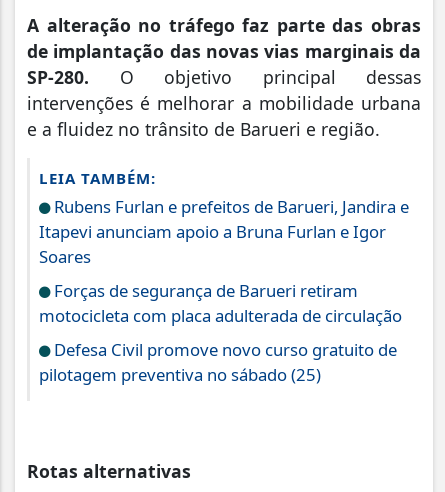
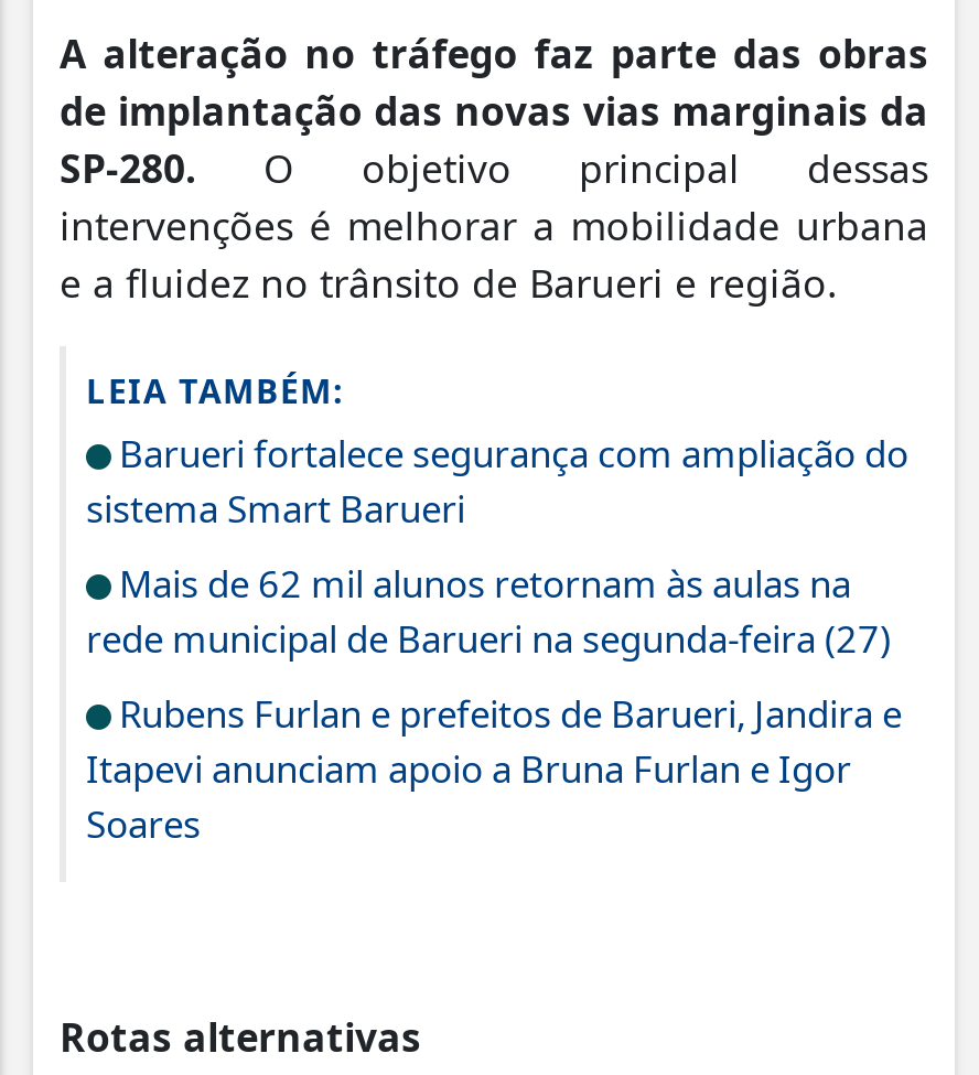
none -> [86,428,908,664] Barueri fortalece segurança com ampliação do | sistema Smart Barueri | Mais de 62 mil alunos retornam às aulas na | rede municipal de Barueri na segunda-feira (27)
moved [39,195,409,268] -> [86,688,902,849]: Rubens Furlan e prefeitos de Barueri, Jandira e | Itapevi anunciam apoio a Bruna Furlan e Igor | Soares
[39,279,402,386] Forças de segurança de Barueri retiram | motocicleta com placa adulterada de circulação | Defesa Civil promove novo curso gratuito de | pilotagem preventiva no sábado (25) -> none

